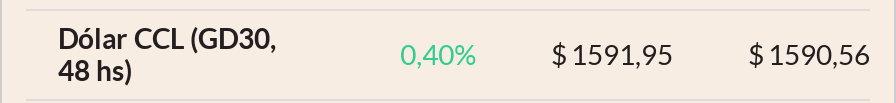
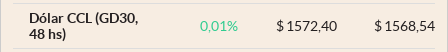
[400,38,476,70] 0,40% -> [200,18,238,34] 0,01%
[551,38,673,70] $ 1591,95 -> [275,18,336,34] $ 1572,40
[748,38,870,70] $ 1590,56 -> [374,18,435,34] $ 1568,54

